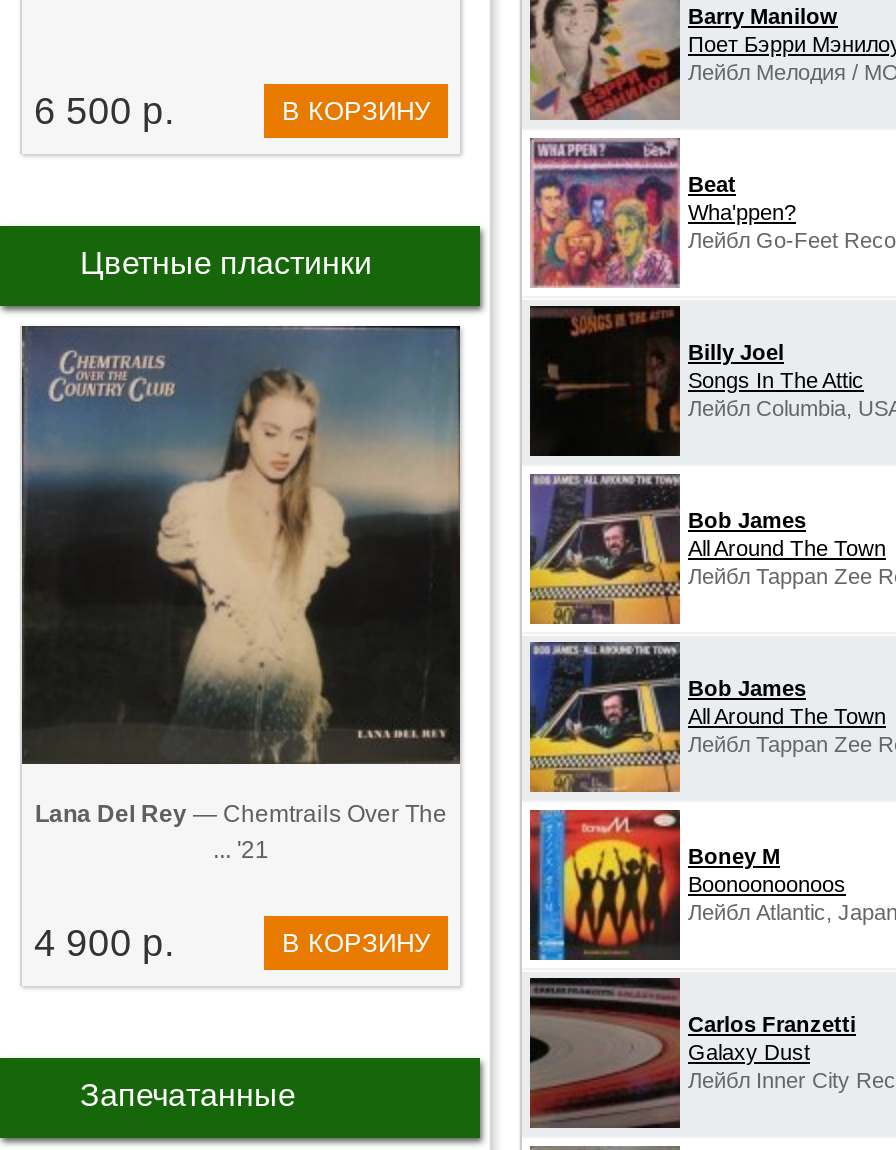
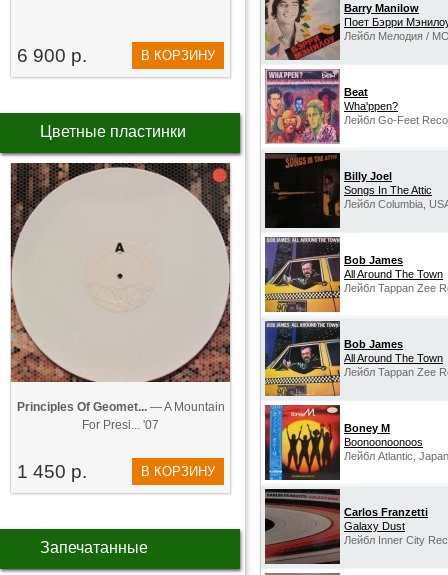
[34,90,174,132] 6 500 р. -> [17,45,87,66] 6 900 р.
[20,326,462,864] [image] | Lana Del Rey — Chemtrails Over The | ... '21 -> [10,162,231,432] [image] | Principles Of Geomet... — A Mountain | For Presi... '07
[34,922,174,964] 4 900 р. -> [17,461,87,482] 1 450 р.

